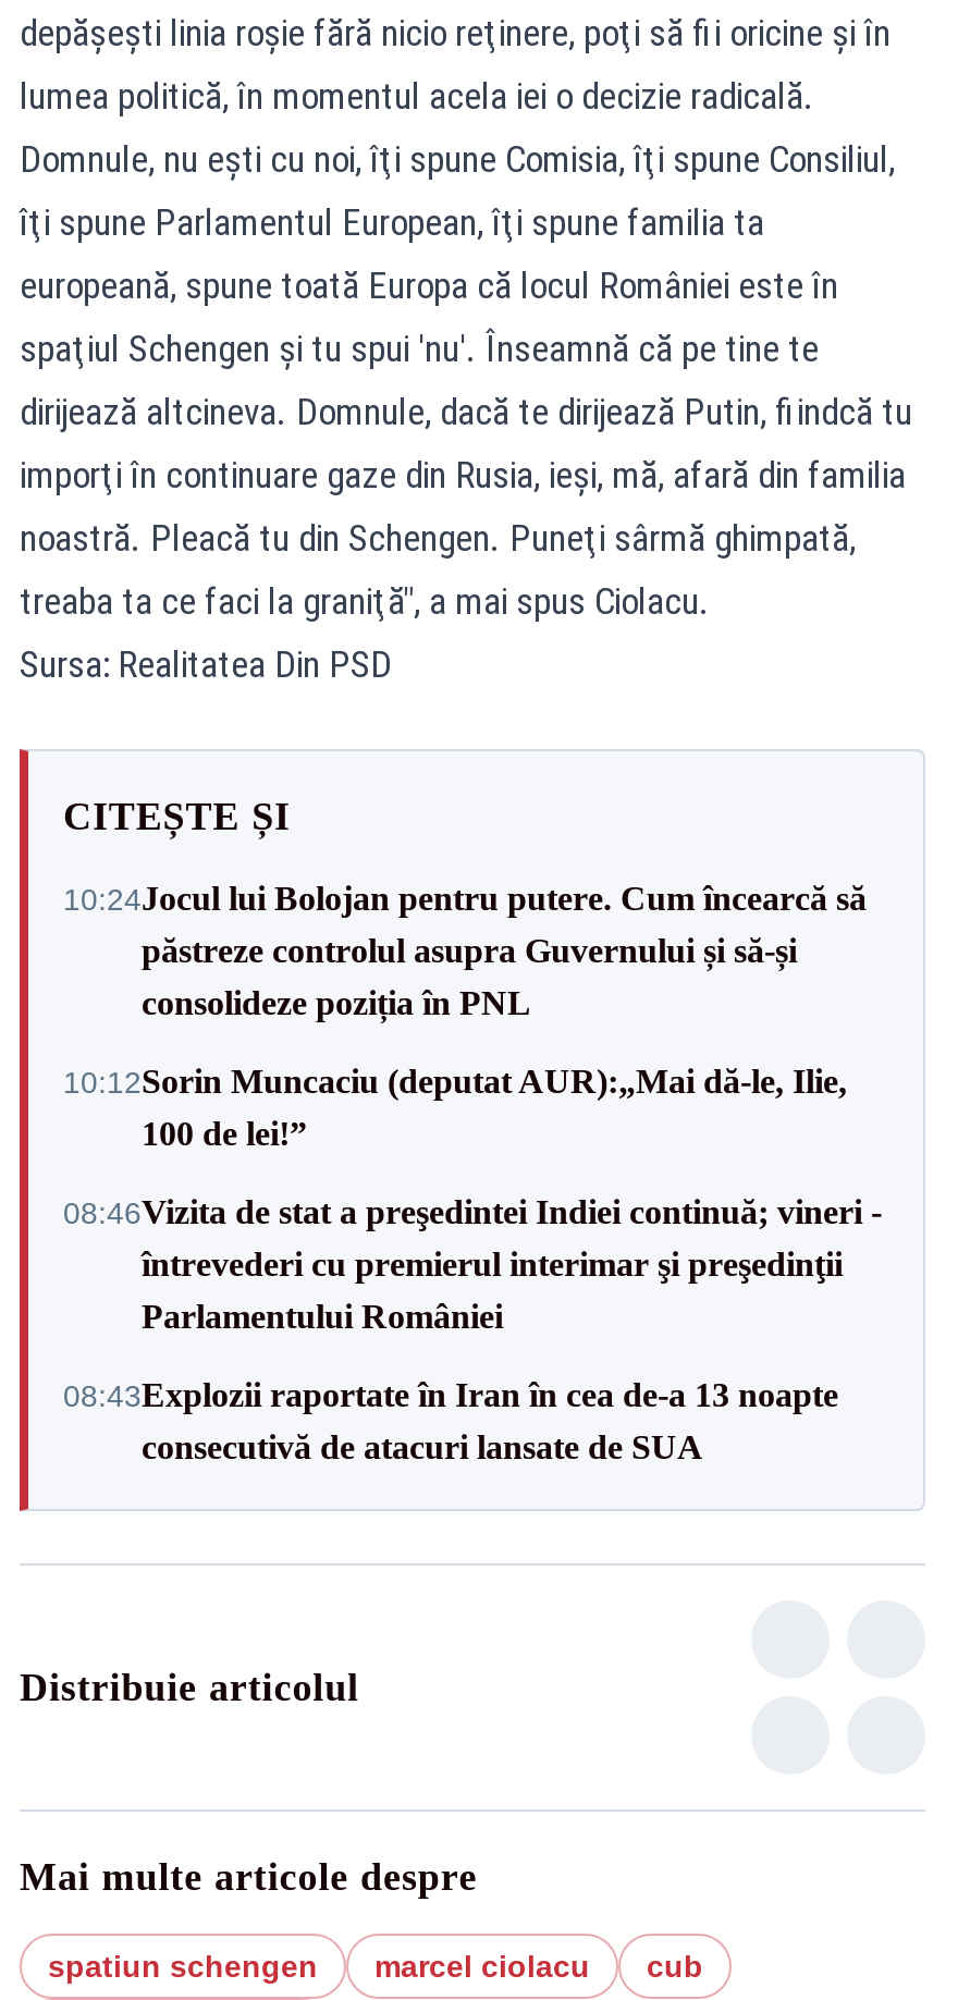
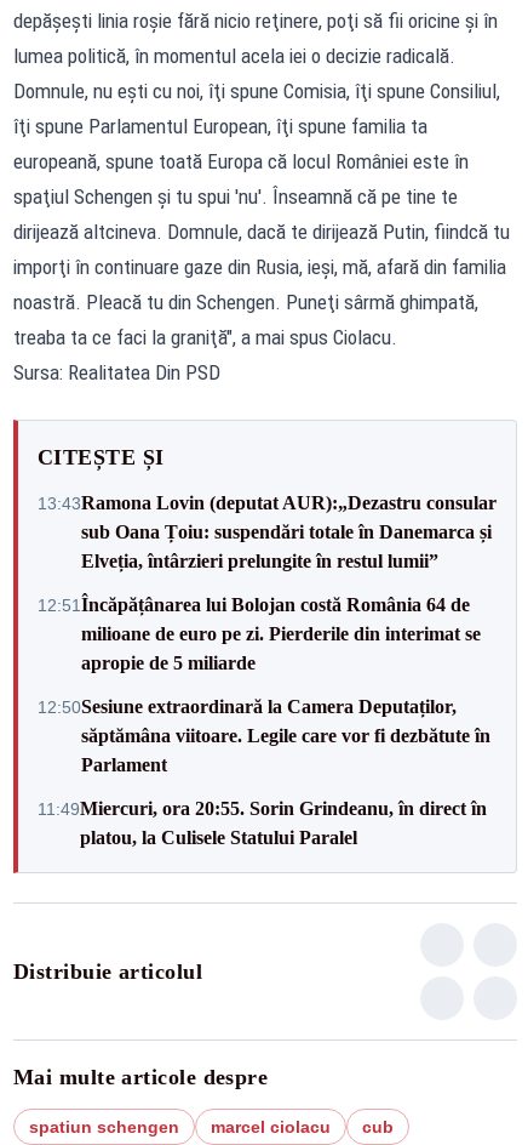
[63,880,867,1021] 10:24Jocul lui Bolojan pentru putere. Cum încearcă să | păstreze controlul asupra Guvernului și să-și | consolideze poziția în PNL -> [38,492,497,571] 13:43Ramona Lovin (deputat AUR):„Dezastru consular | sub Oana Țoiu: suspendări totale în Danemarca și | Elveția, întârzieri prelungite în restul lumii”
[63,1063,847,1152] 10:12Sorin Muncaciu (deputat AUR):„Mai dă-le, Ilie, | 100 de lei!” -> [38,594,481,673] 12:51 Încăpățânarea lui Bolojan costă România 64 de | milioane de euro pe zi. Pierderile din interimat se | apropie de 5 miliarde
[63,1193,882,1335] 08:46Vizita de stat a preşedintei Indiei continuă; vineri - | întrevederi cu premierul interimar şi preşedinţii | Parlamentului României -> [38,696,490,774] 12:50Sesiune extraordinară la Camera Deputaților, | săptămâna viitoare. Legile care vor fi dezbătute în | Parlament
[63,1376,838,1465] 08:43Explozii raportate în Iran în cea de-a 13 noapte | consecutivă de atacuri lansate de SUA -> [38,797,487,847] 11:49Miercuri, ora 20:55. Sorin Grindeanu, în direct în | platou, la Culisele Statului Paralel

